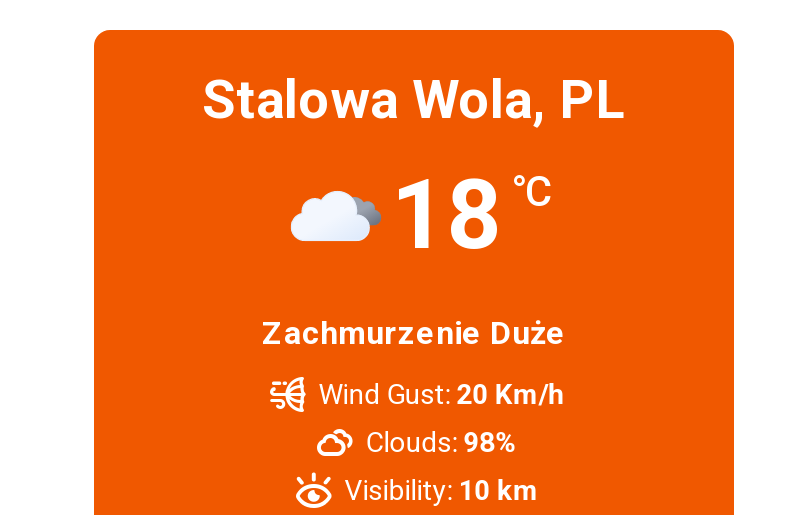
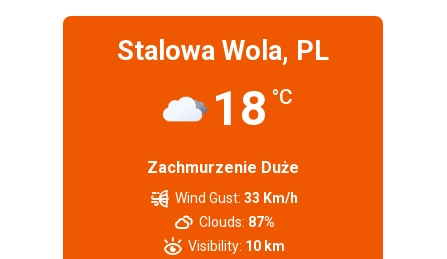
[318,378,564,410] Wind Gust: 20 Km/h -> [175,190,298,206] Wind Gust: 33 Km/h
[365,426,517,458] Clouds: 98% -> [199,214,275,230] Clouds: 87%

